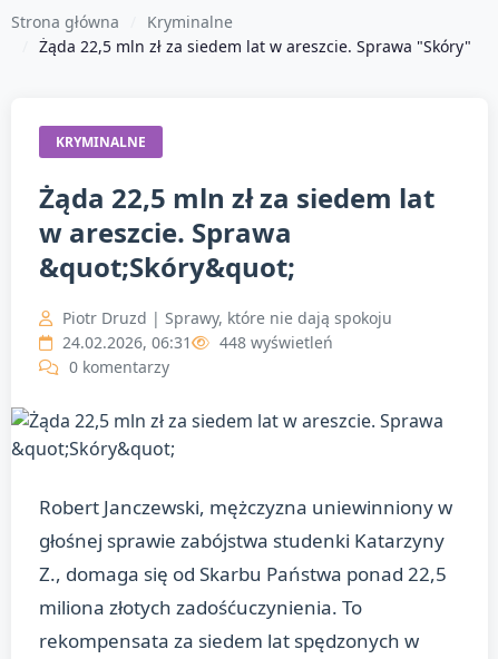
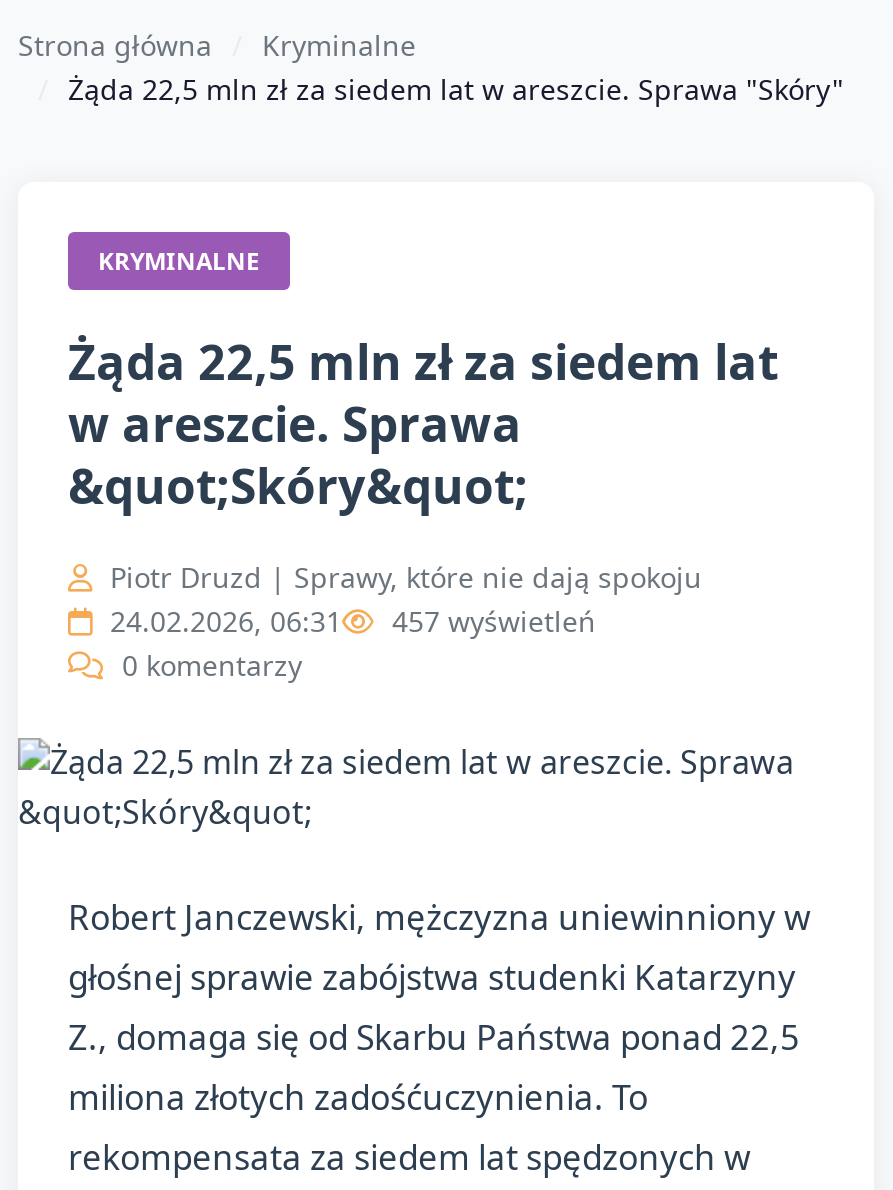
[58,332,333,353] 24.02.2026, 06:31 448 wyświetleń -> [102,602,596,640] 24.02.2026, 06:31 457 wyświetleń

